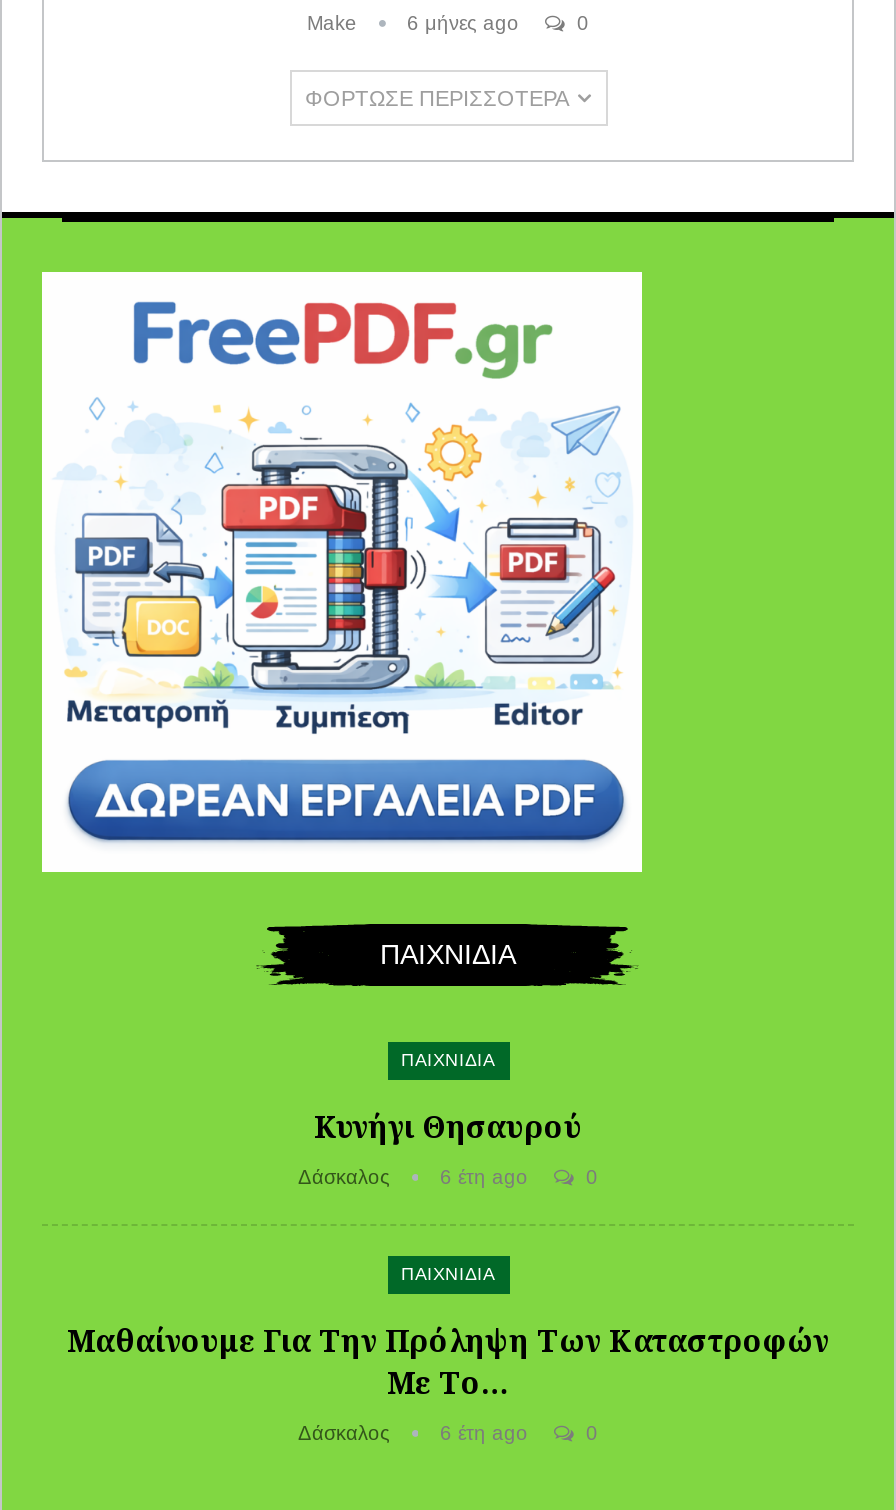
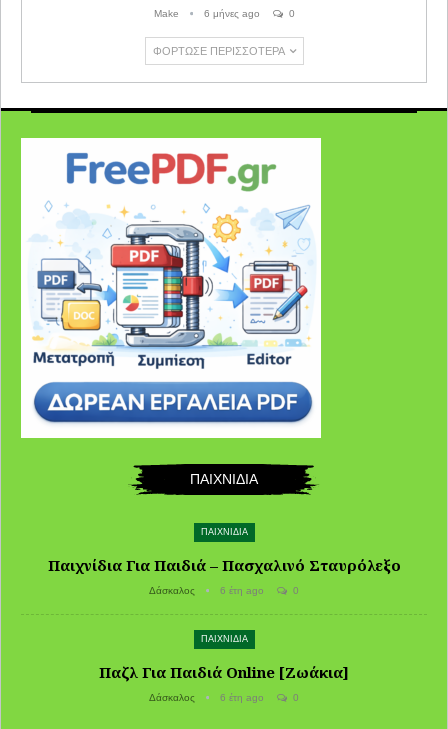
[314,1106,582,1146] Κυνήγι Θησαυρού -> [47,555,400,575] Παιχνίδια Για Παιδιά – Πασχαλινό Σταυρόλεξο
[67,1320,829,1402] Μαθαίνουμε Για Την Πρόληψη Των Καταστροφών | Με Το… -> [99,662,349,682] Παζλ Για Παιδιά Online [Ζωάκια]

